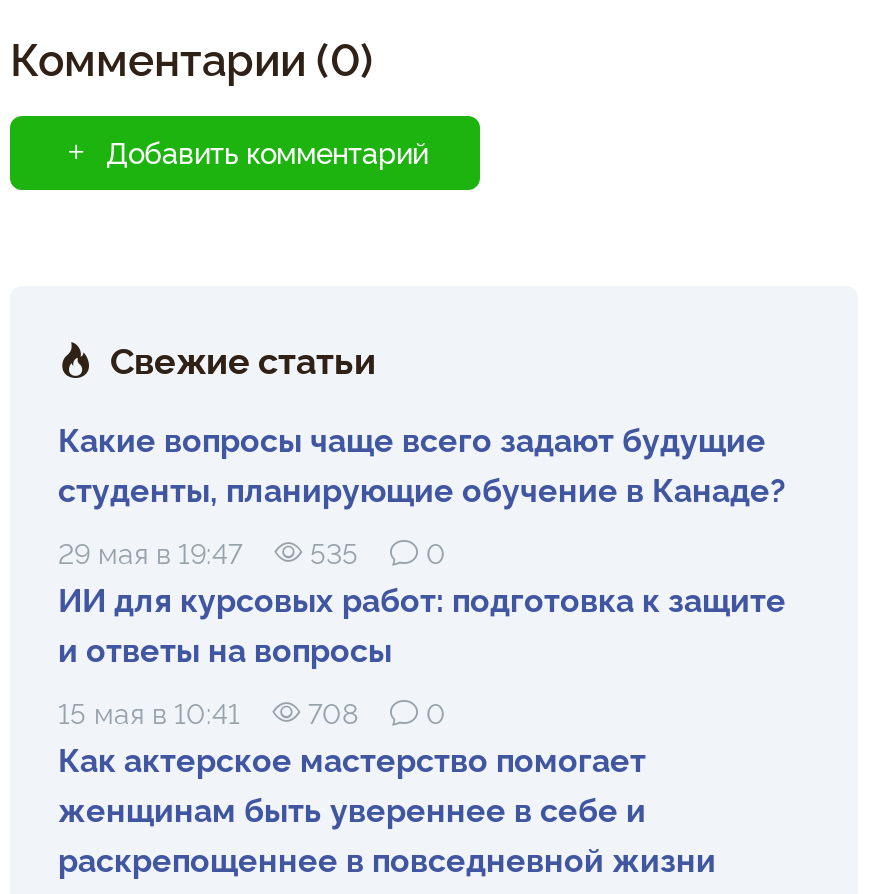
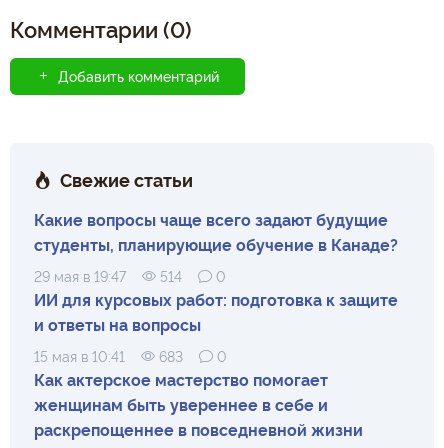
[310,531,358,569] 535 -> [160,265,182,284] 514
[308,691,358,729] 708 -> [159,345,183,364] 683

